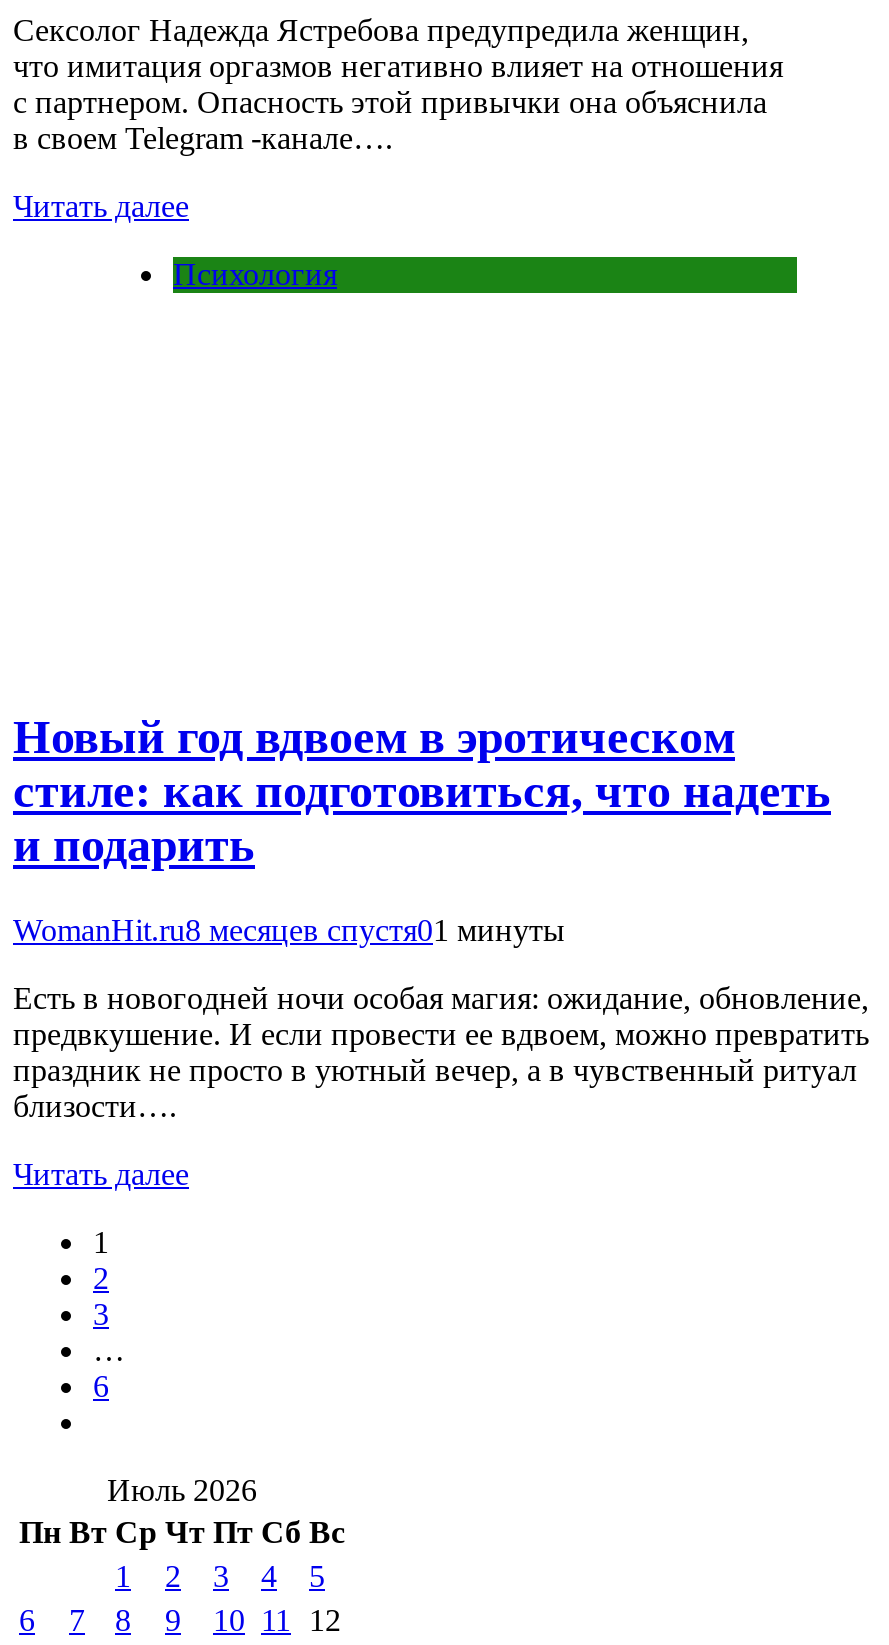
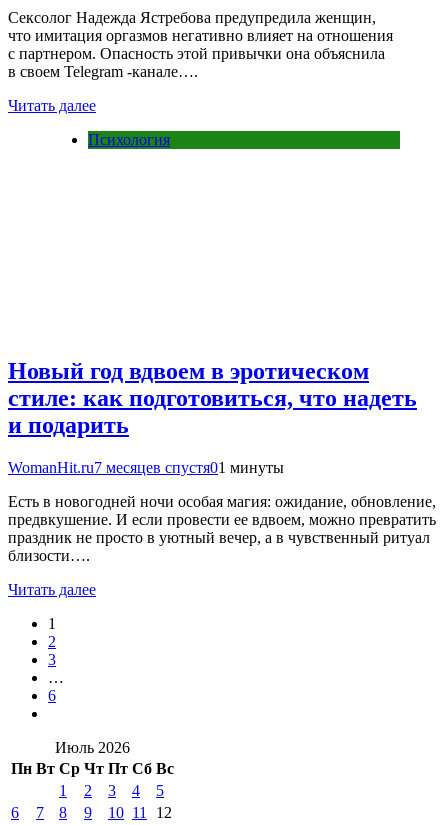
[13,913,565,947] WomanHit.ru8 месяцев спустя01 минуты -> [8,459,284,476] WomanHit.ru7 месяцев спустя01 минуты

